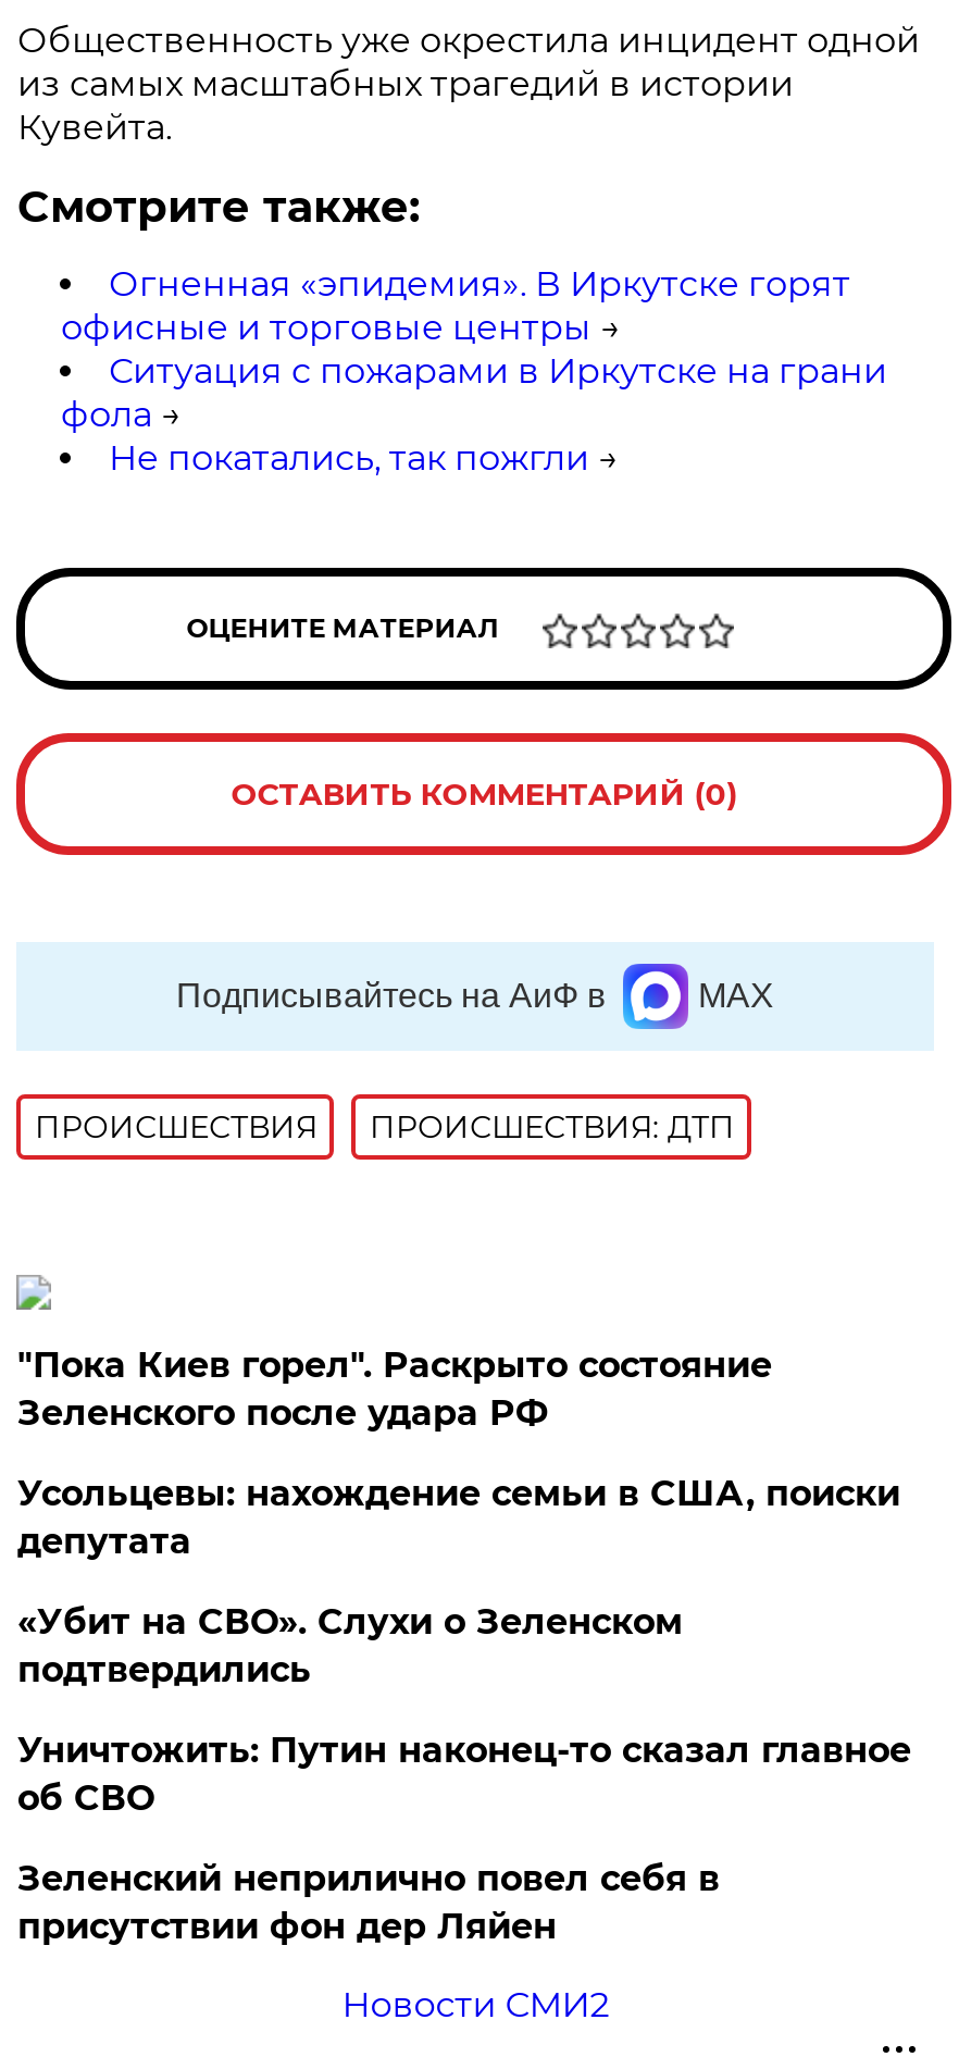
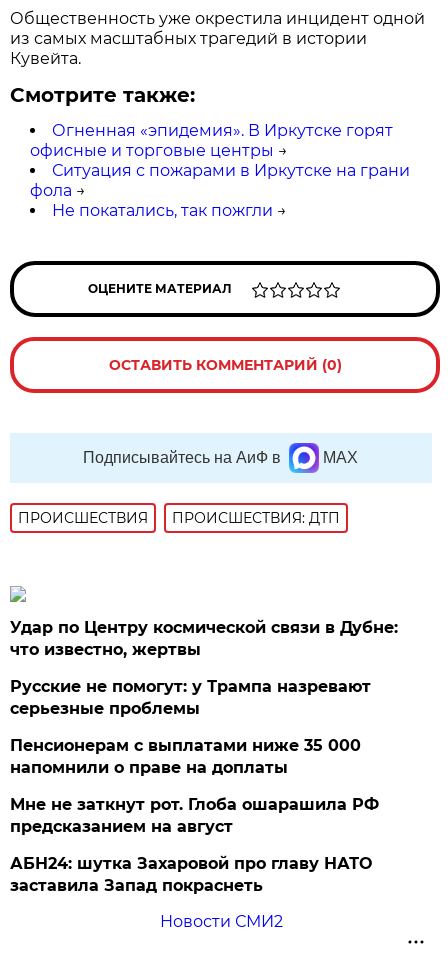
[17,1345,772,1434] "Пока Киев горел". Раскрыто состояние | Зеленского после удара РФ -> [10,618,398,659] Удар по Центру космической связи в Дубне: | что известно, жертвы
[17,1473,900,1562] Усольцевы: нахождение семьи в США, поиски | депутата -> [10,677,371,718] Русские не помогут: у Трампа назревают | серьезные проблемы
[17,1601,683,1690] «Убит на СВО». Слухи о Зеленском | подтвердились -> [10,736,361,777] Пенсионерам с выплатами ниже 35 000 | напомнили о праве на доплаты
[17,1730,911,1819] Уничтожить: Путин наконец-то сказал главное | об СВО -> [10,795,379,836] Мне не заткнут рот. Глоба ошарашила РФ | предсказанием на август
[17,1858,720,1947] Зеленский неприлично повел cебя в | присутствии фон дер Ляйен -> [10,854,372,895] АБН24: шутка Захаровой про главу НАТО | заставила Запад покраснеть

